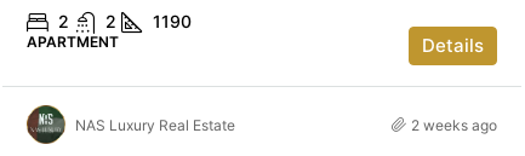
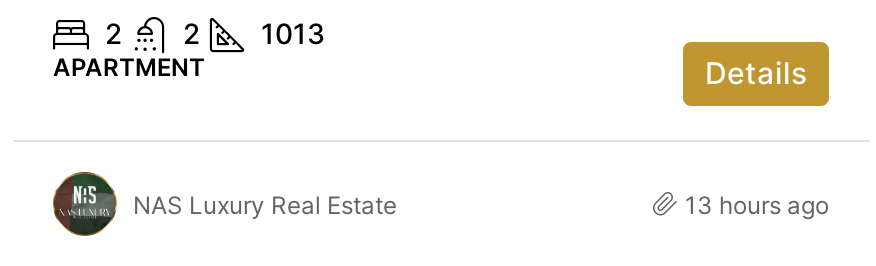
[58,11,192,31] 2 2 1190 -> [105,16,325,50] 2 2 1013
[411,115,497,134] 2 weeks ago -> [685,189,829,219] 13 hours ago

